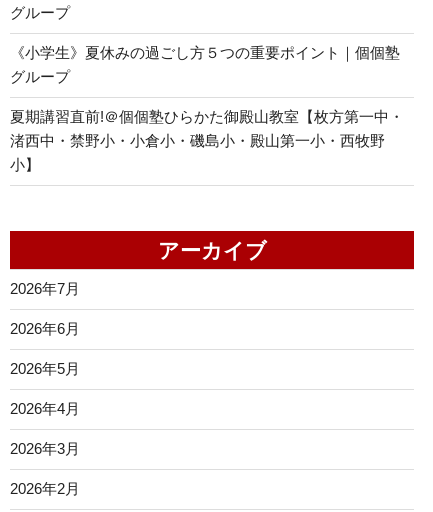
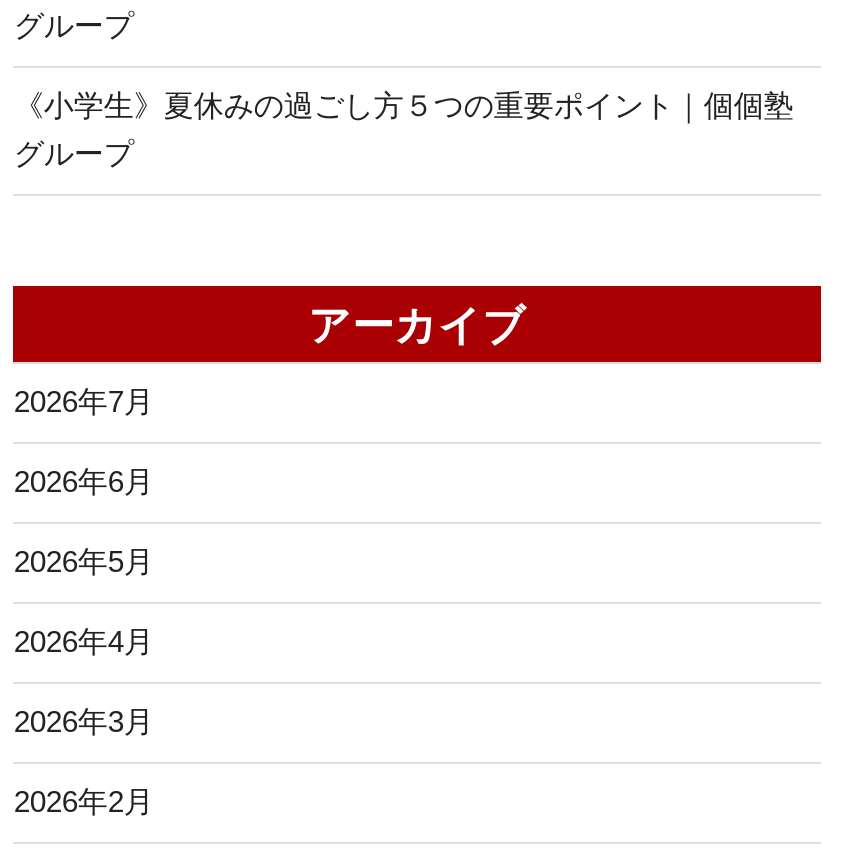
[10,108,404,173] 夏期講習直前!＠個個塾ひらかた御殿山教室【枚方第一中・ | 渚西中・禁野小・小倉小・磯島小・殿山第一小・西牧野 | 小】 -> none

